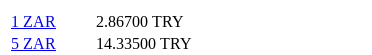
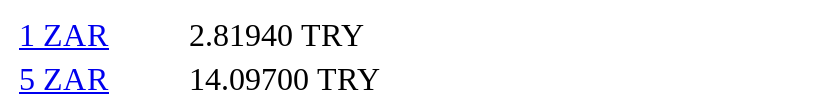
[96,13,184,30] 2.86700 TRY -> [189,18,365,52] 2.81940 TRY
[96,35,192,52] 14.33500 TRY -> [189,62,381,96] 14.09700 TRY

